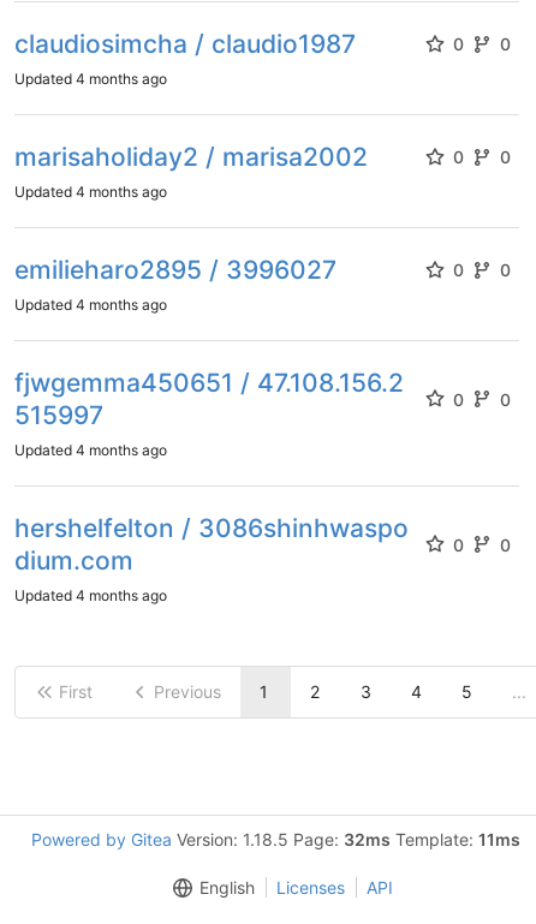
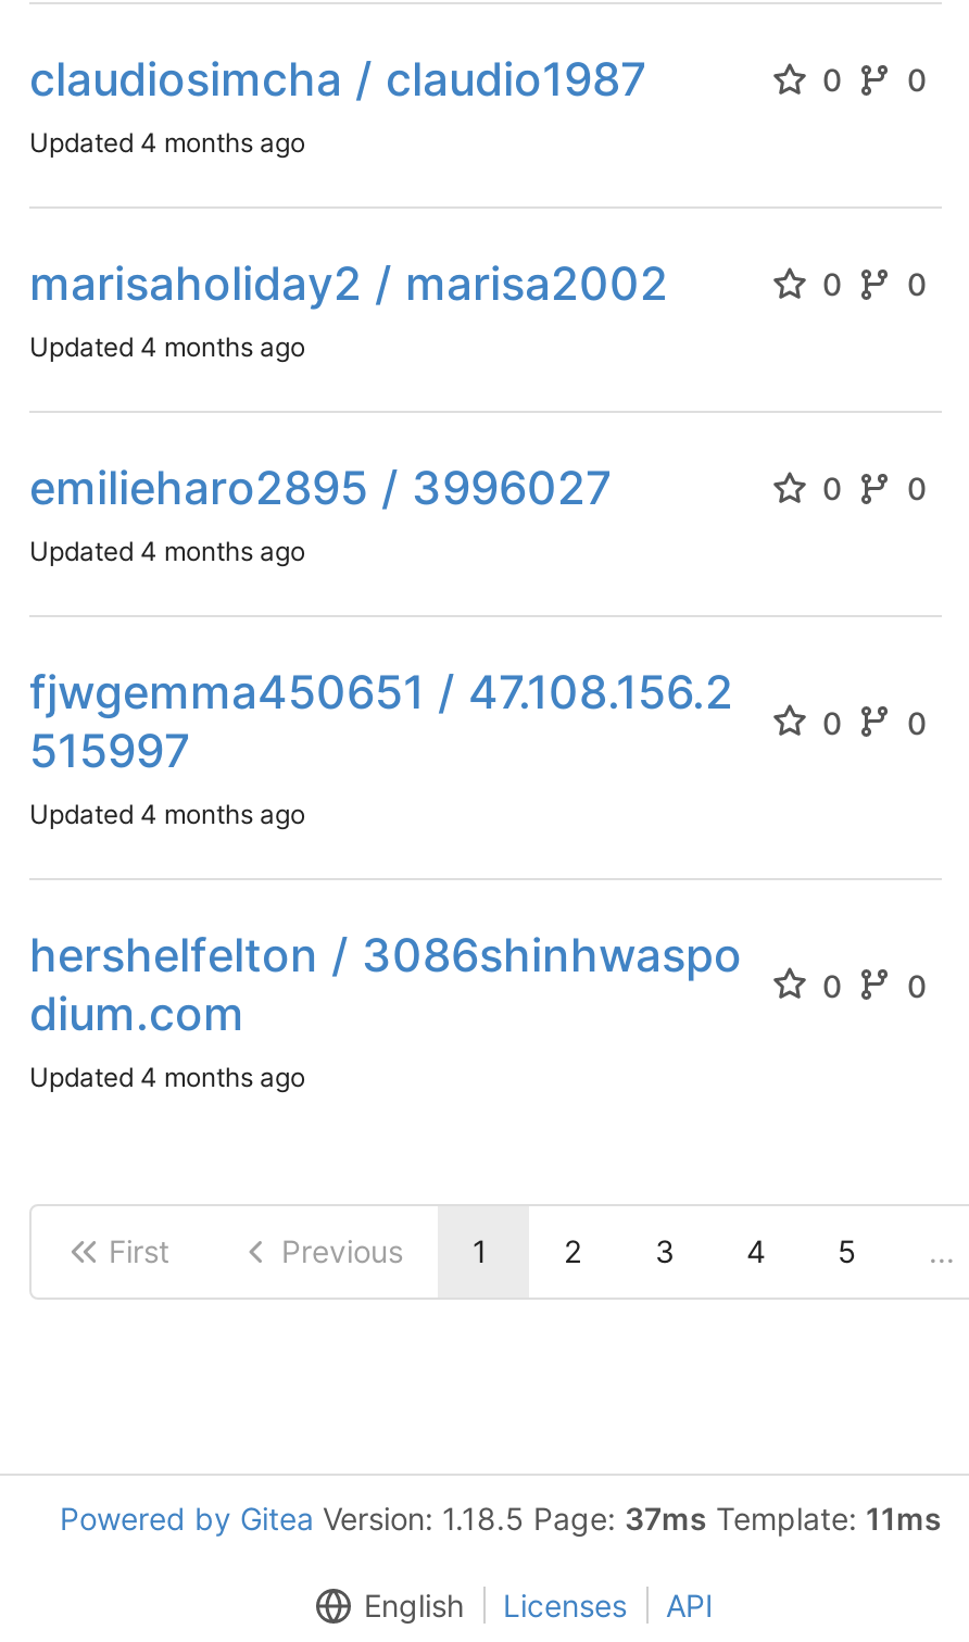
[31,829,520,850] Powered by Gitea Version: 1.18.5 Page: 32ms Template: 11ms -> [60,1500,942,1537] Powered by Gitea Version: 1.18.5 Page: 37ms Template: 11ms

